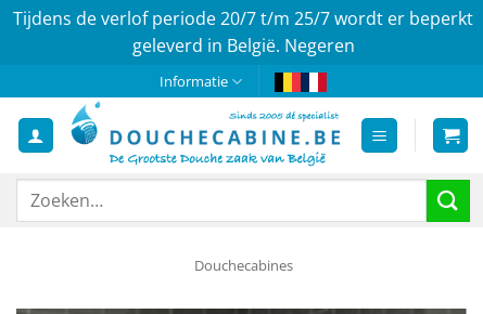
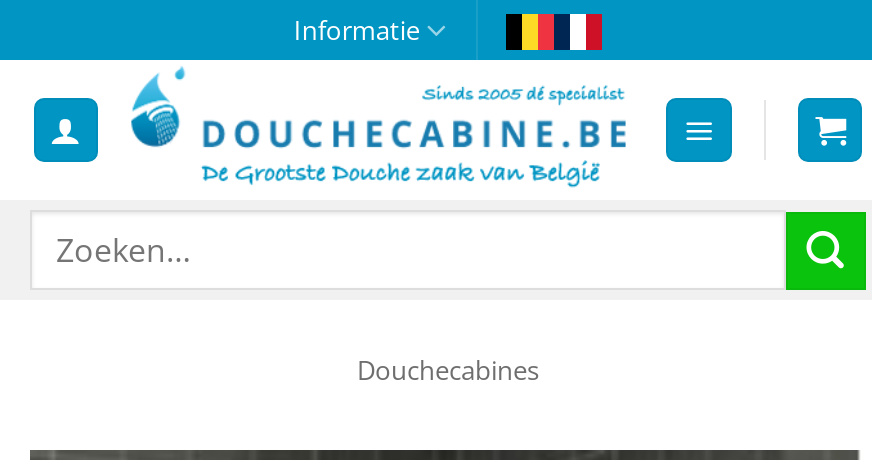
[13,6,473,57] Tijdens de verlof periode 20/7 t/m 25/7 wordt er beperkt | geleverd in België. Negeren -> none

